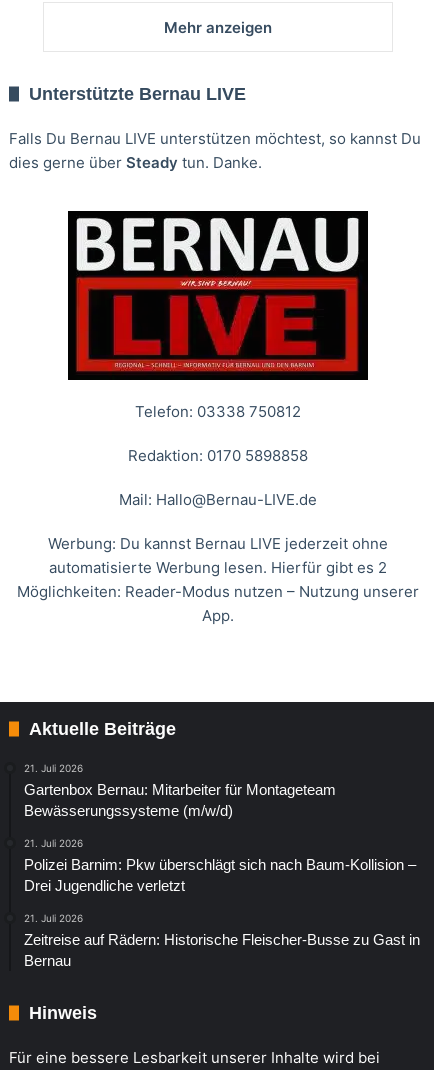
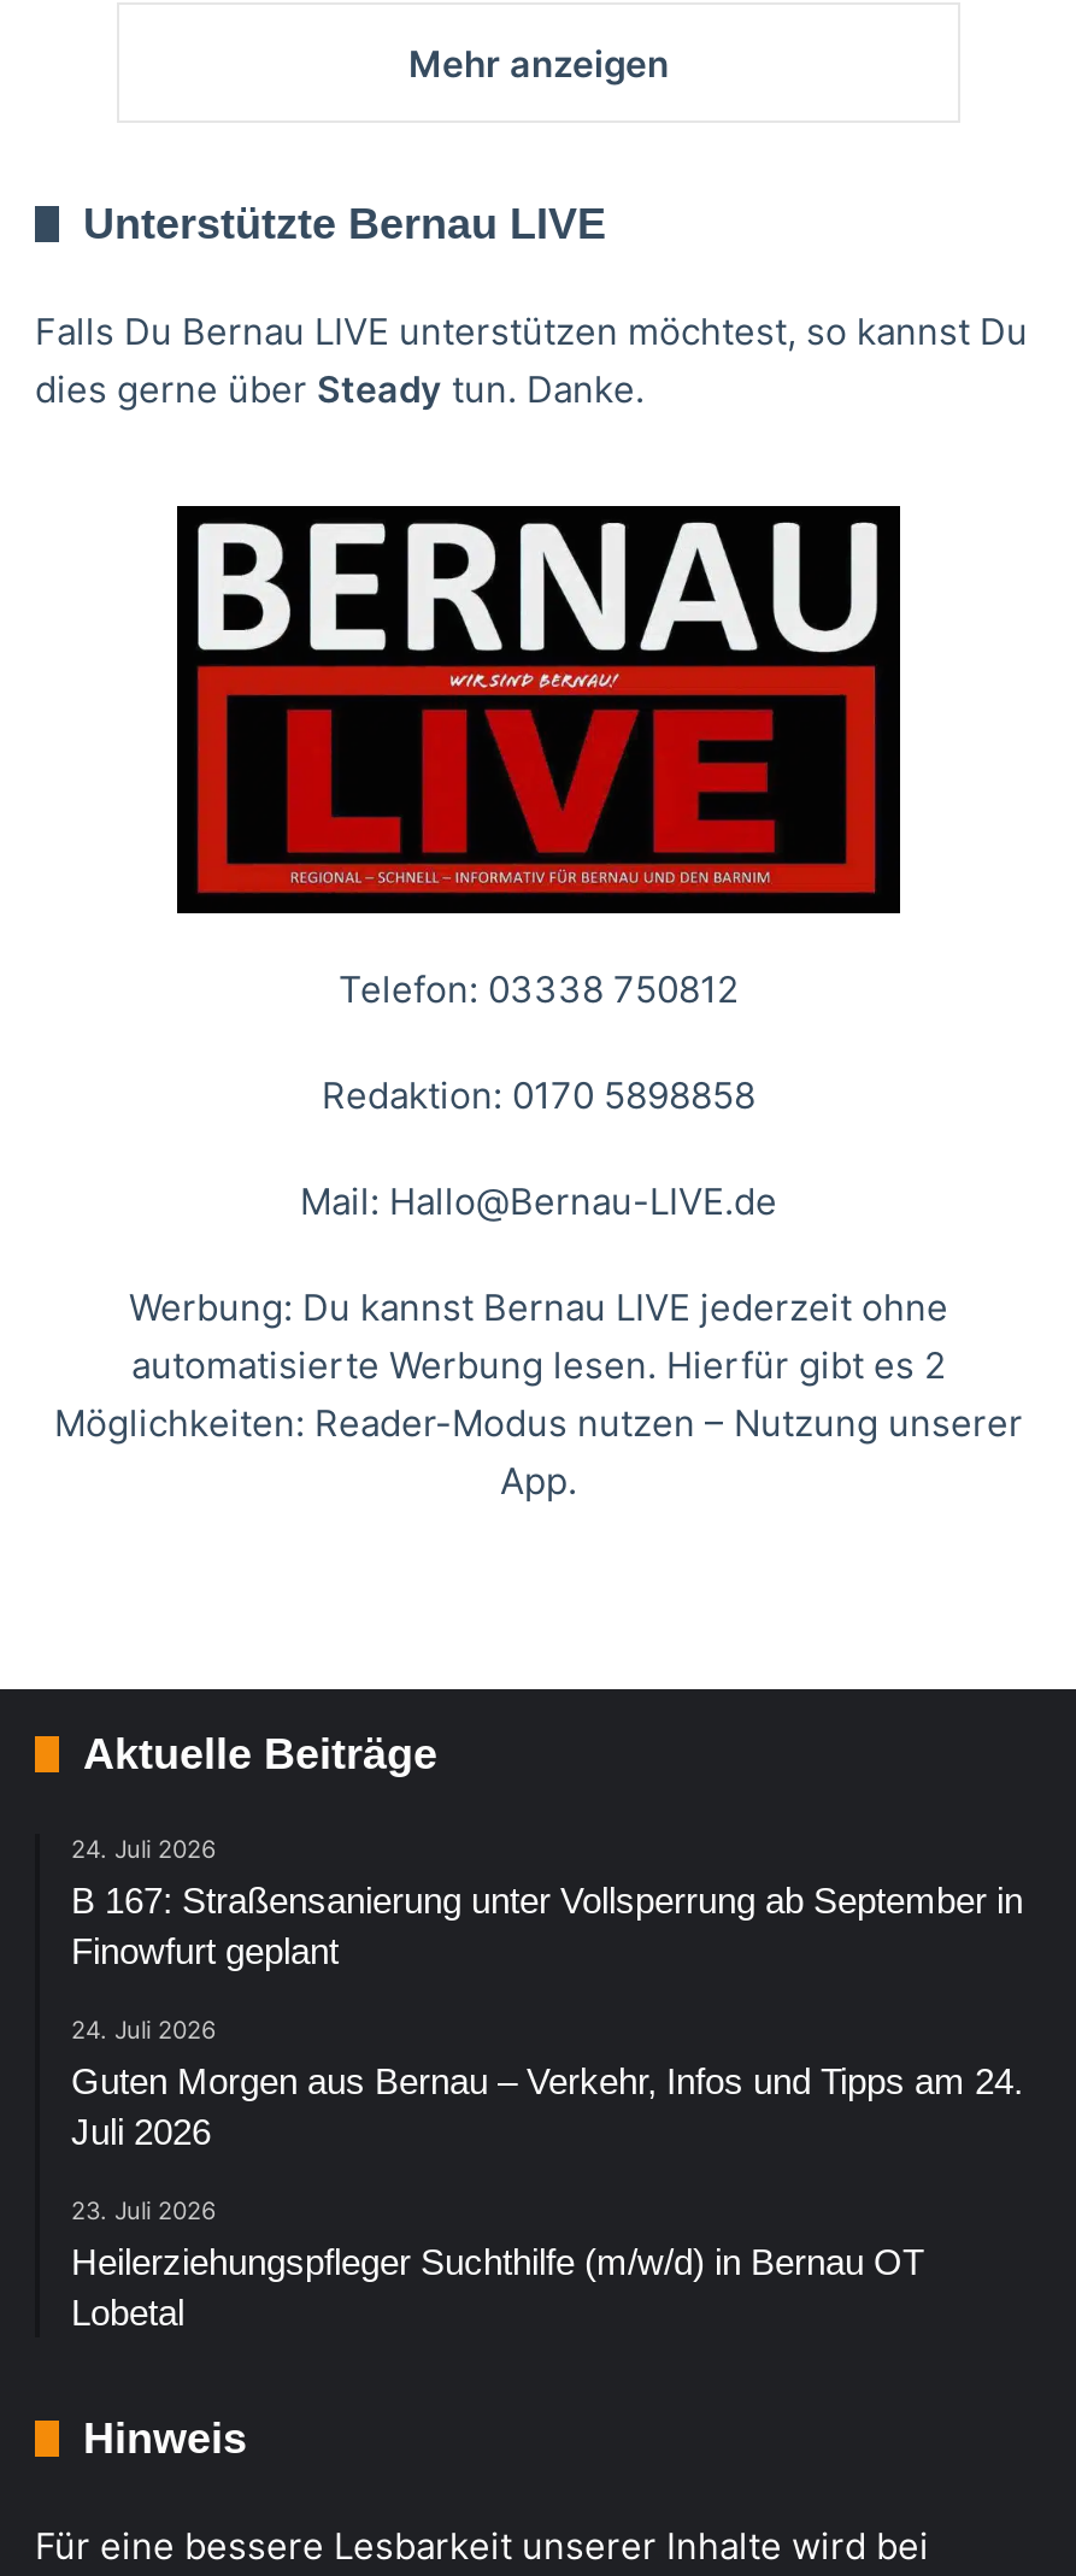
[24,762,336,819] 21. Juli 2026 | Gartenbox Bernau: Mitarbeiter für Montageteam | Bewässerungssysteme (m/w/d) -> [71,1834,1023,1971] 24. Juli 2026 | B 167: Straßensanierung unter Vollsperrung ab September in | Finowfurt geplant
[24,837,416,894] 21. Juli 2026 | Polizei Barnim: Pkw überschlägt sich nach Baum-Kollision – | Drei Jugendliche verletzt -> [71,2014,1023,2152] 24. Juli 2026 | Guten Morgen aus Bernau – Verkehr, Infos und Tipps am 24. | Juli 2026
[24,912,420,969] 21. Juli 2026 | Zeitreise auf Rädern: Historische Fleischer-Busse zu Gast in | Bernau -> [71,2195,924,2332] 23. Juli 2026 | Heilerziehungspfleger Suchthilfe (m/w/d) in Bernau OT | Lobetal

